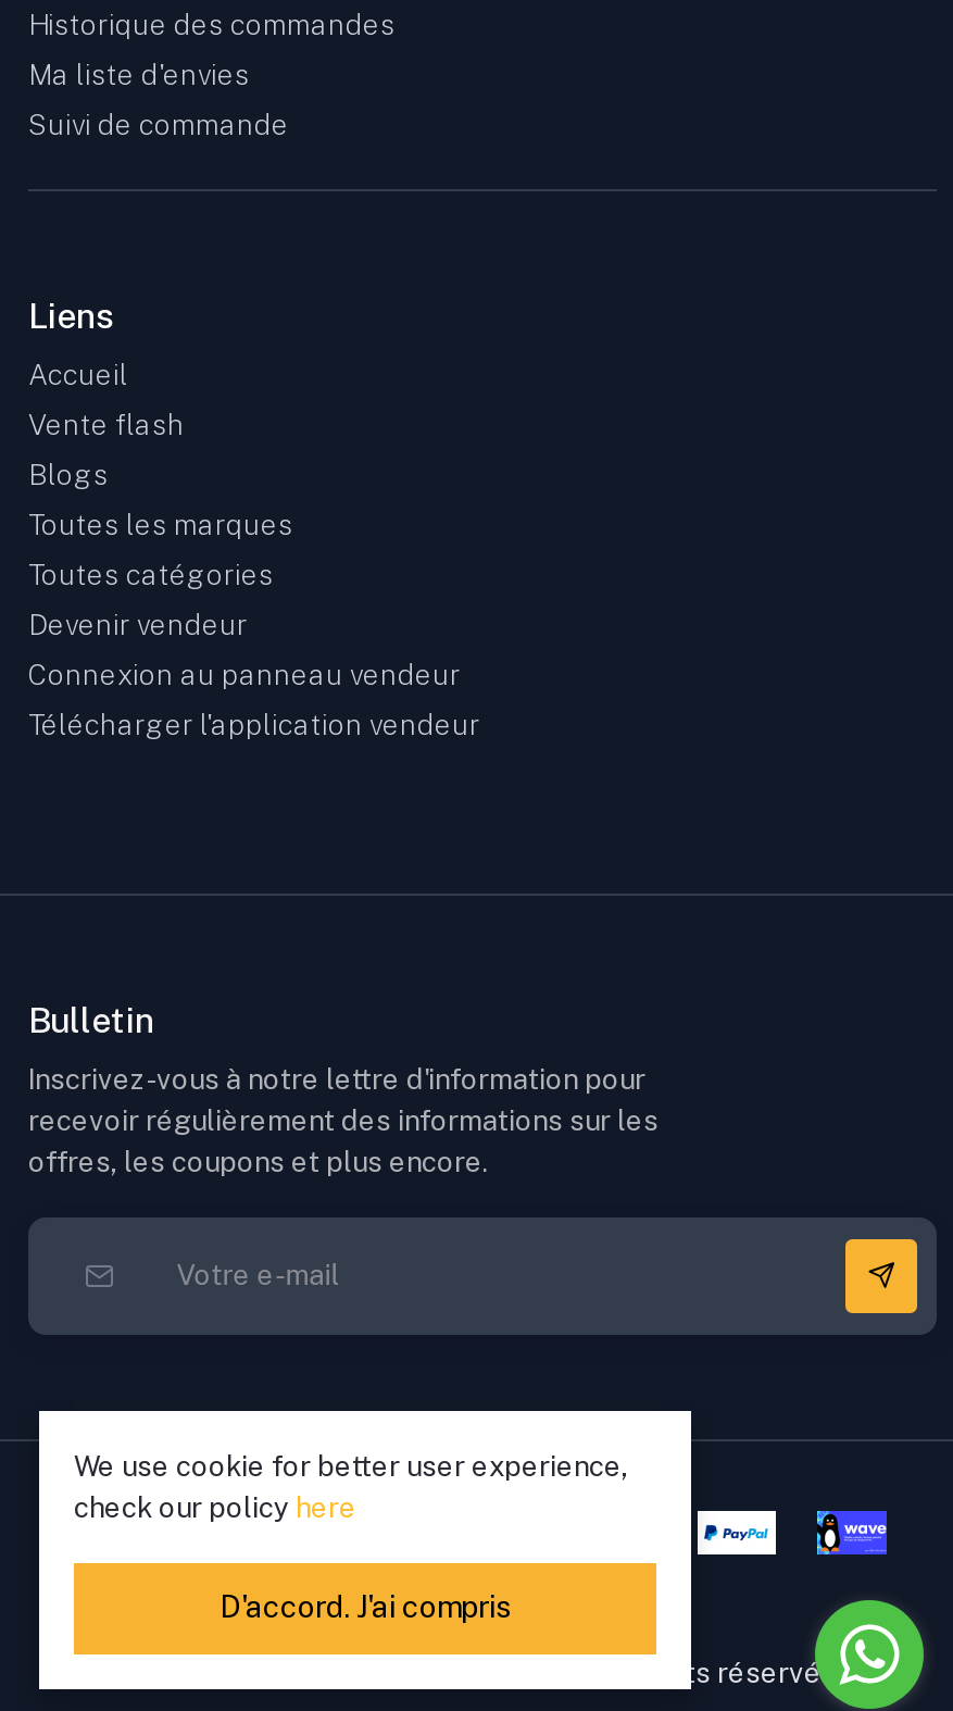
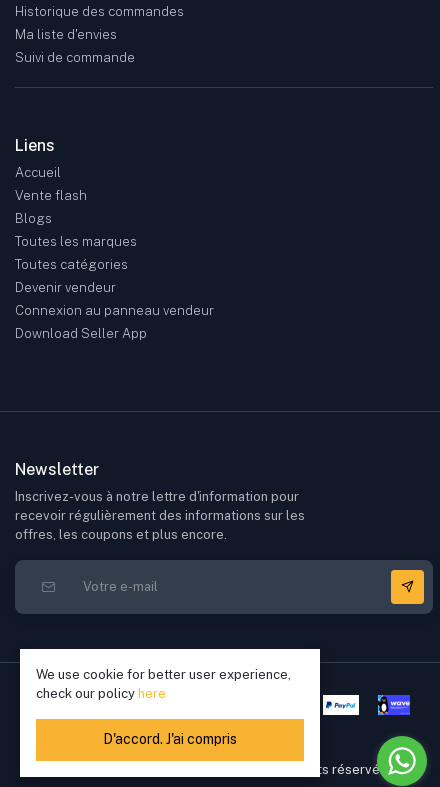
[28,710,480,742] Télécharger l'application vendeur -> [15,326,147,341] Download Seller App
[28,1001,154,1042] Bulletin -> [15,460,99,479] Newsletter

